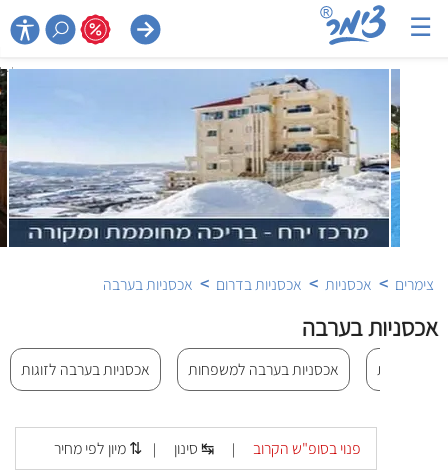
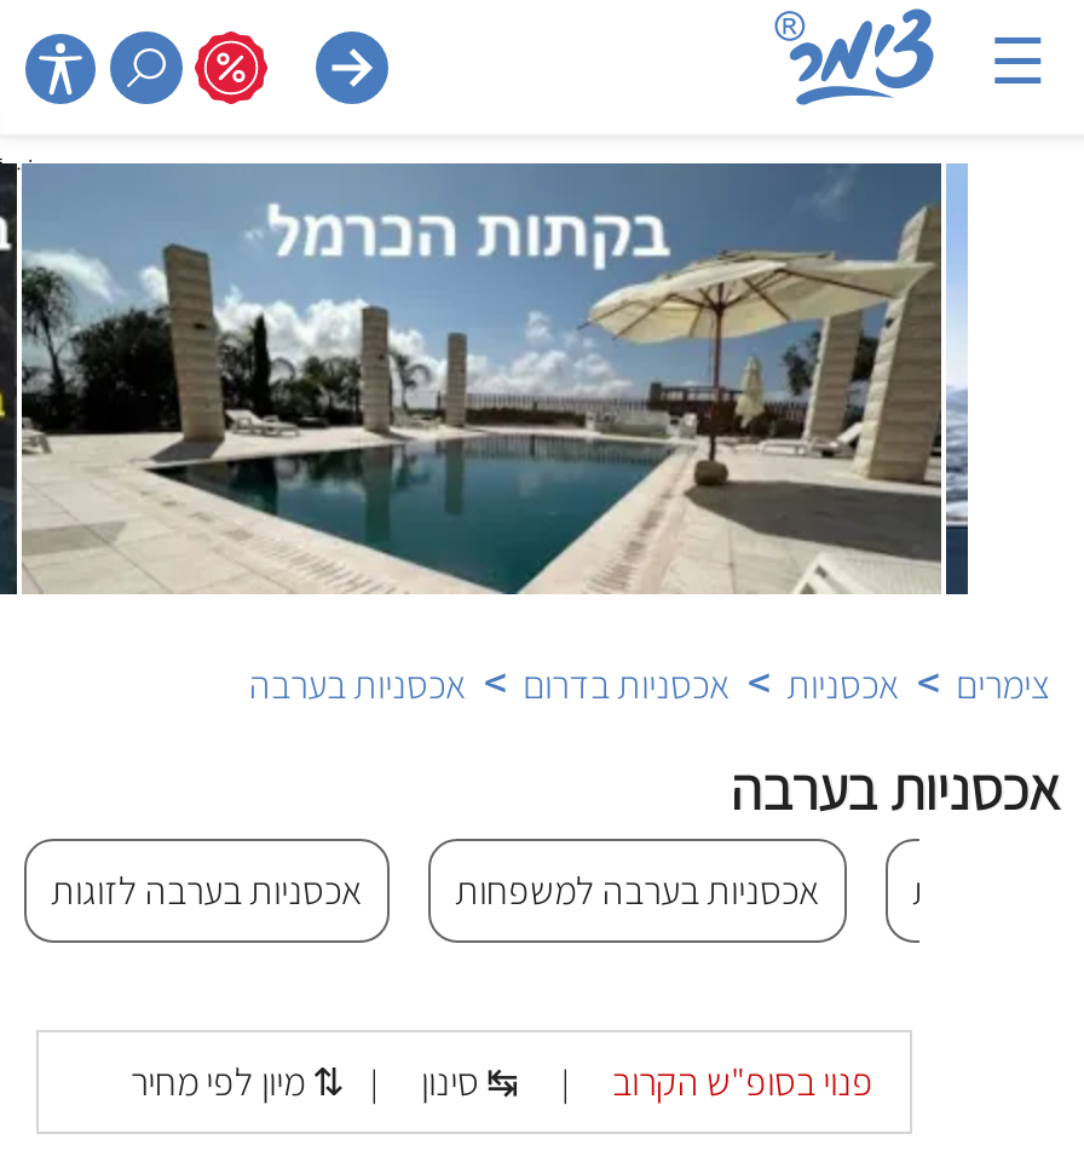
[3,69,401,248] [image] -> [7,163,970,597] [image]

